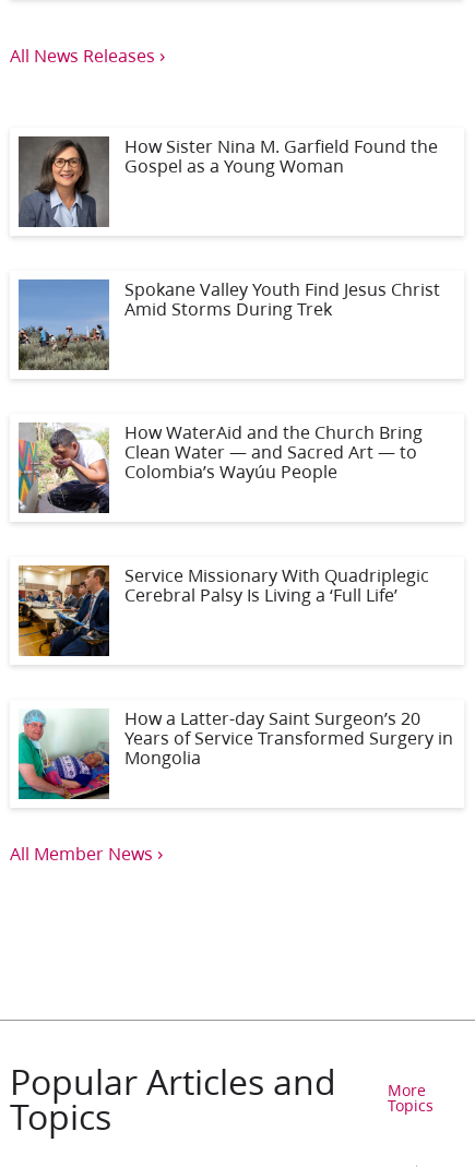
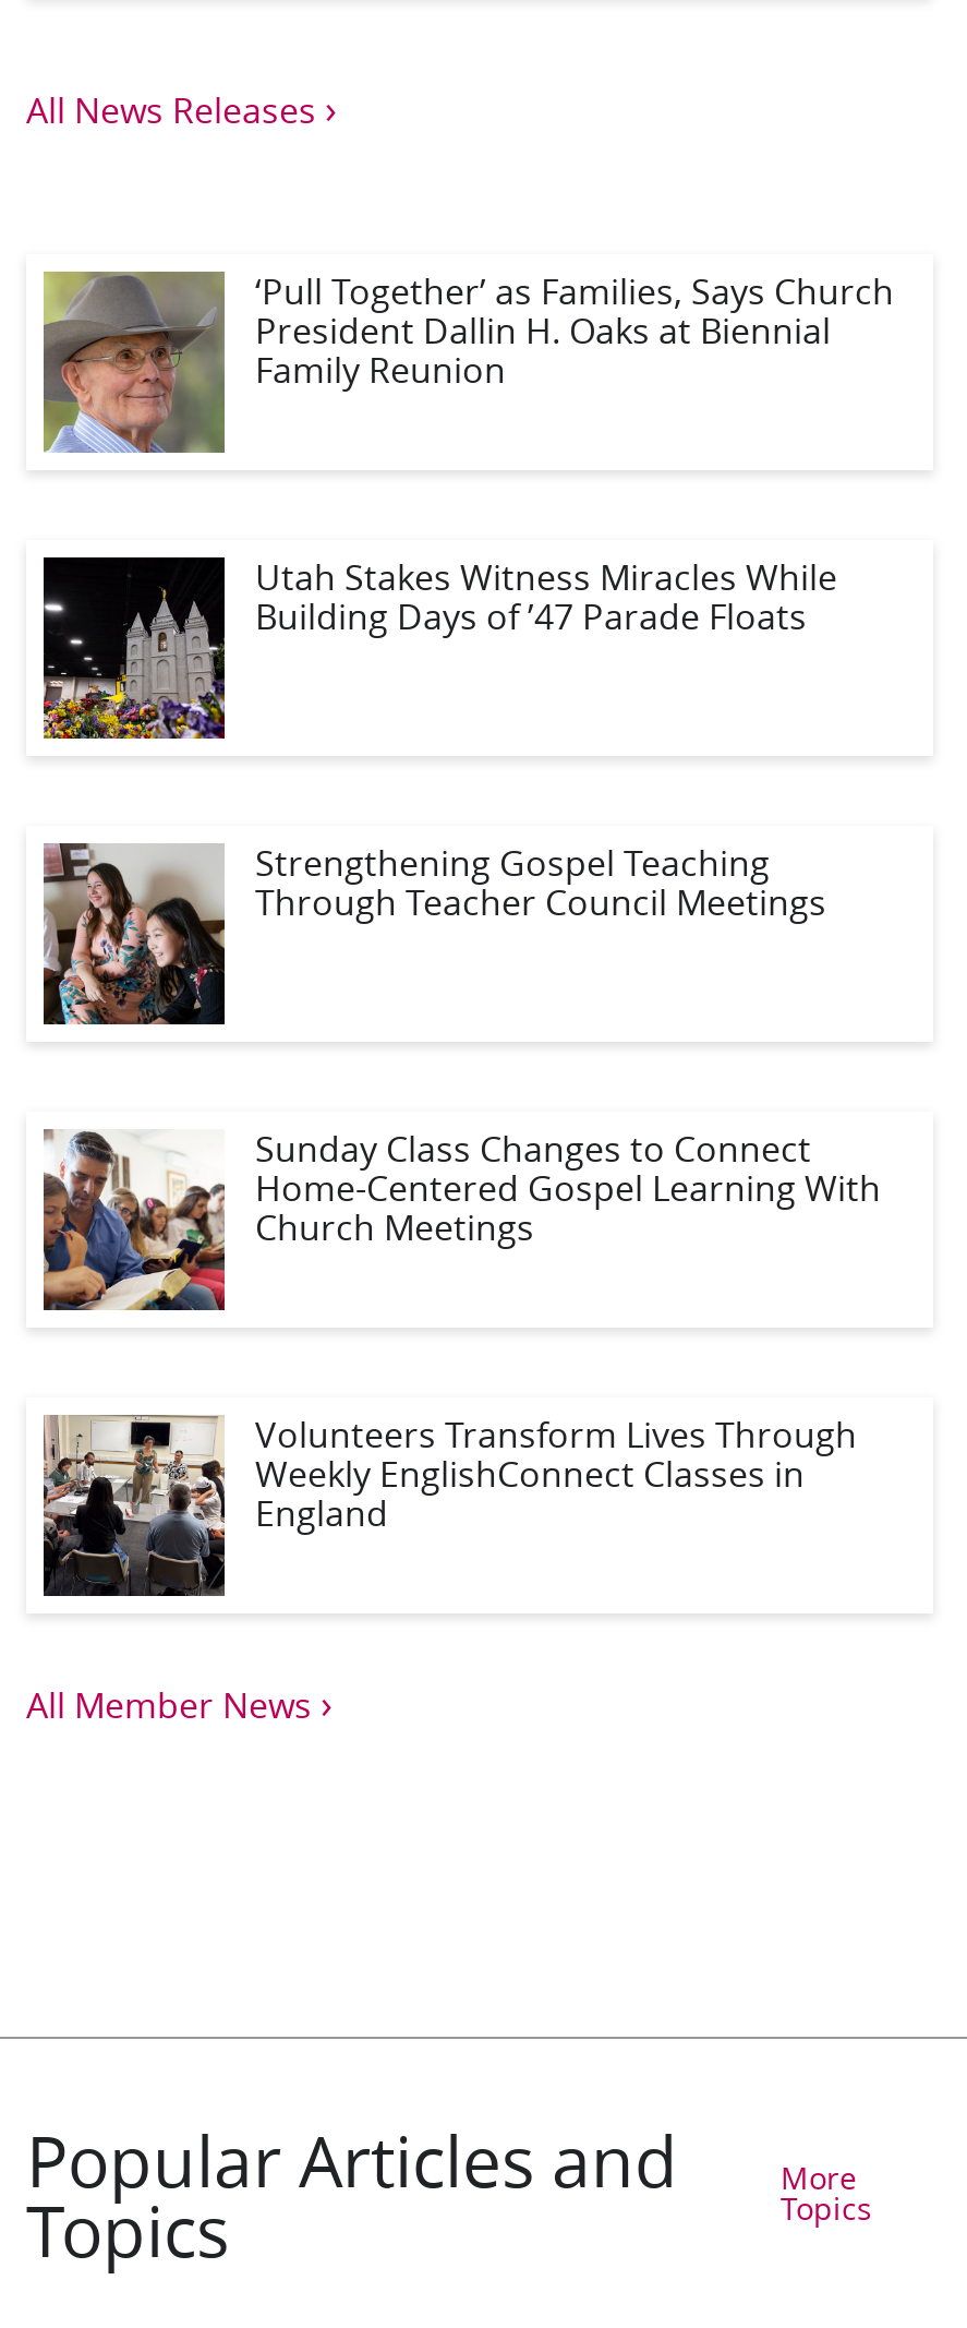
[17,133,438,228] [image] | How Sister Nina M. Garfield Found the | Gospel as a Young Woman -> [41,265,894,454] [image] | ‘Pull Together’ as Families, Says Church | President Dallin H. Oaks at Biennial | Family Reunion
[17,276,440,371] [image] | Spokane Valley Youth Find Jesus Christ | Amid Storms During Trek -> [41,551,837,742] [image] | Utah Stakes Witness Miracles While | Building Days of ’47 Parade Floats
[17,419,423,514] [image] | How WaterAid and the Church Bring | Clean Water — and Sacred Art — to | Colombia’s Wayúu People -> [41,837,826,1025] [image] | Strengthening Gospel Teaching | Through Teacher Council Meetings
[17,562,429,657] [image] | Service Missionary With Quadriplegic | Cerebral Palsy Is Living a ‘Full Life’ -> [41,1123,881,1313] [image] | Sunday Class Changes to Connect | Home-Centered Gospel Learning With | Church Meetings
[17,705,453,800] [image] | How a Latter-day Saint Surgeon’s 20 | Years of Service Transformed Surgery in | Mongolia -> [41,1409,857,1599] [image] | Volunteers Transform Lives Through | Weekly EnglishConnect Classes in | England

